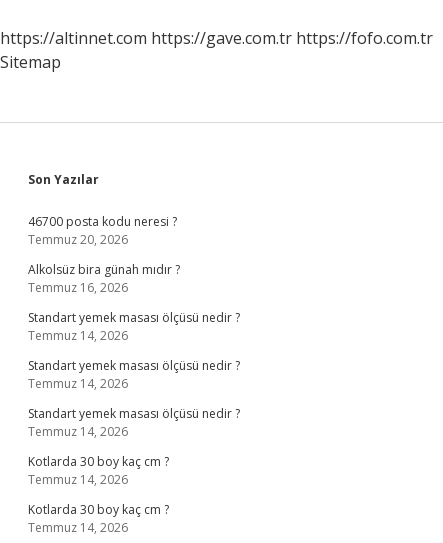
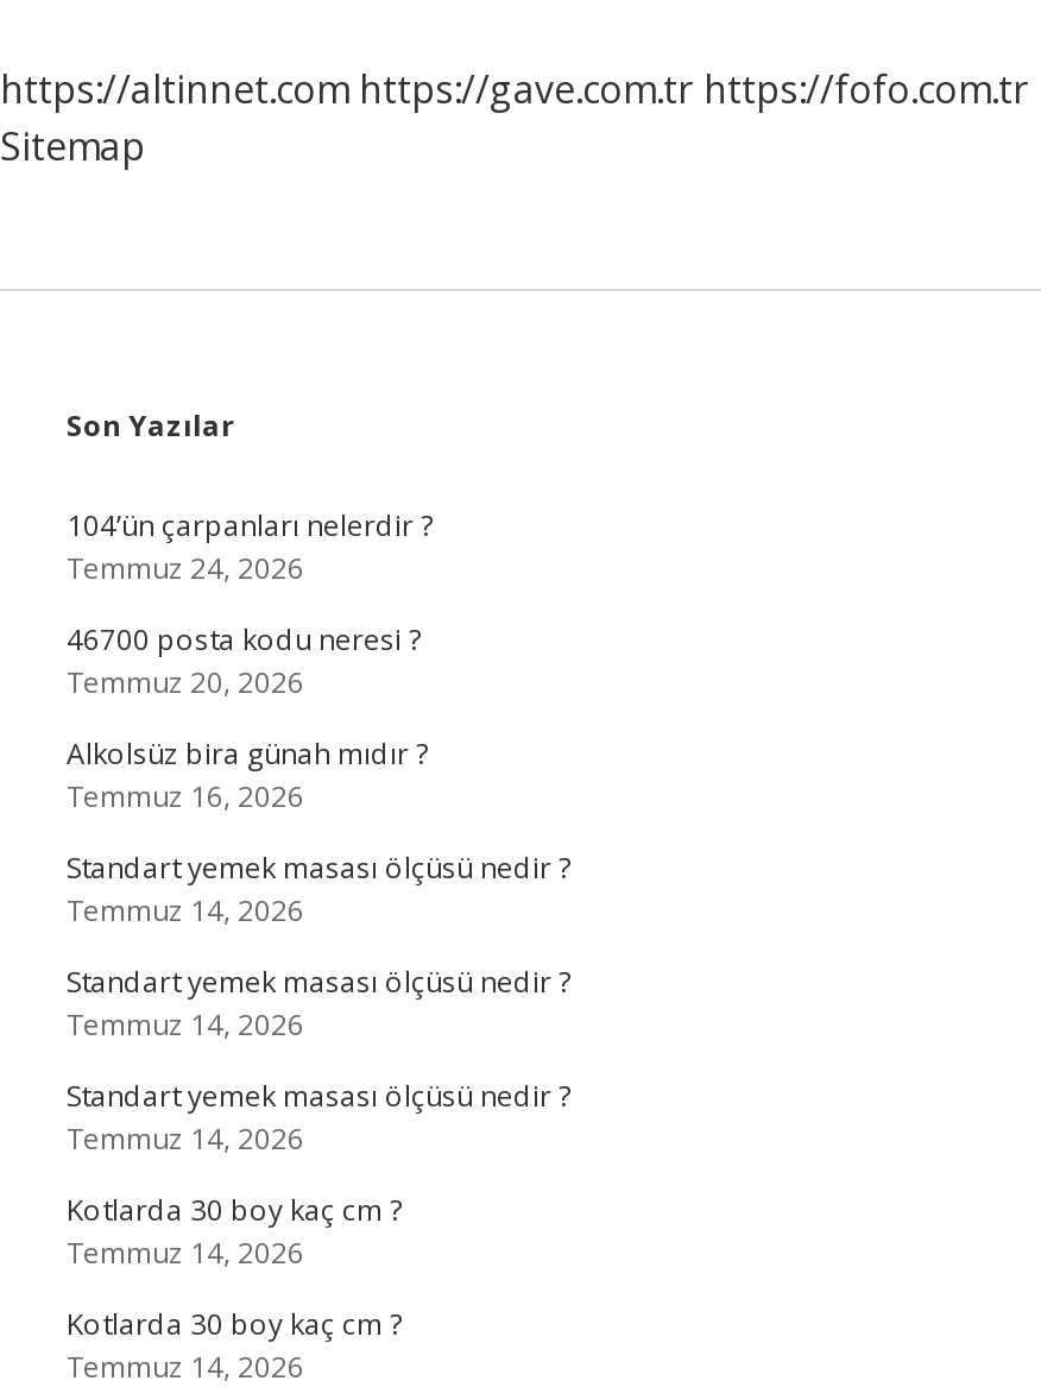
none -> [67,505,433,588] 104’ün çarpanları nelerdir ? | Temmuz 24, 2026

